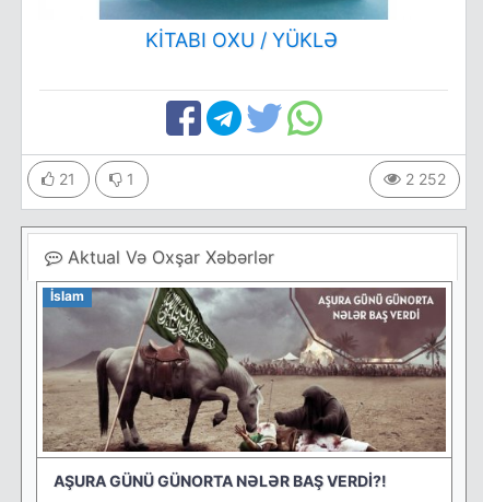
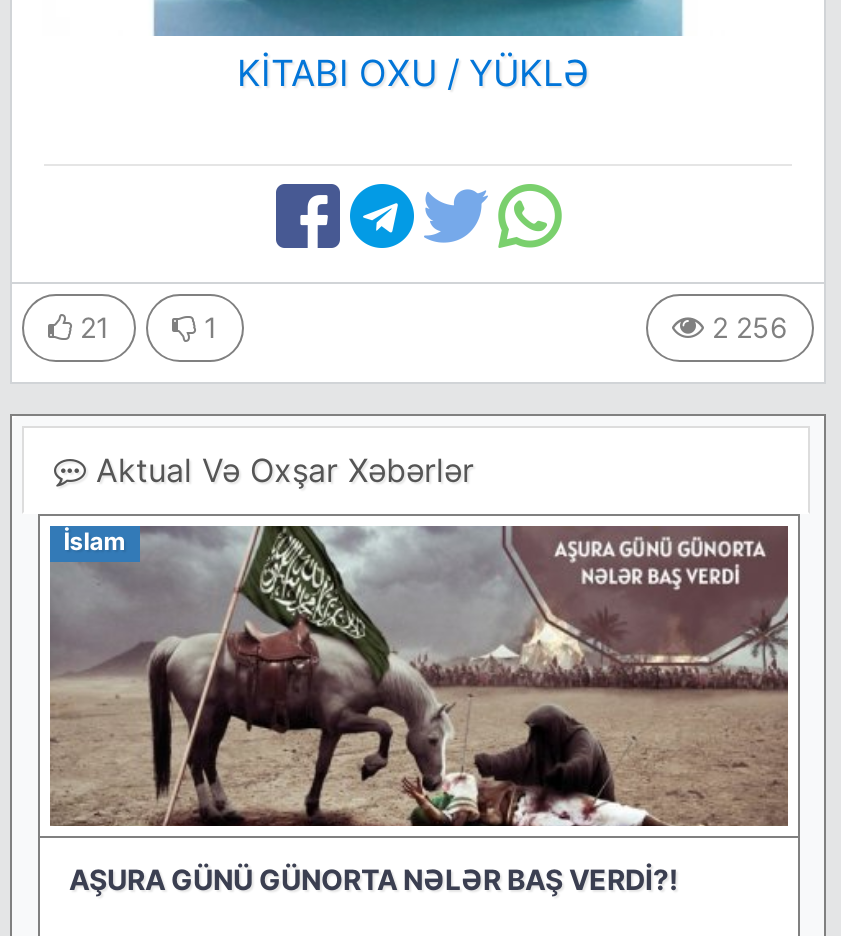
[401,169,446,188] 2 252 -> [704,310,788,344] 2 256

